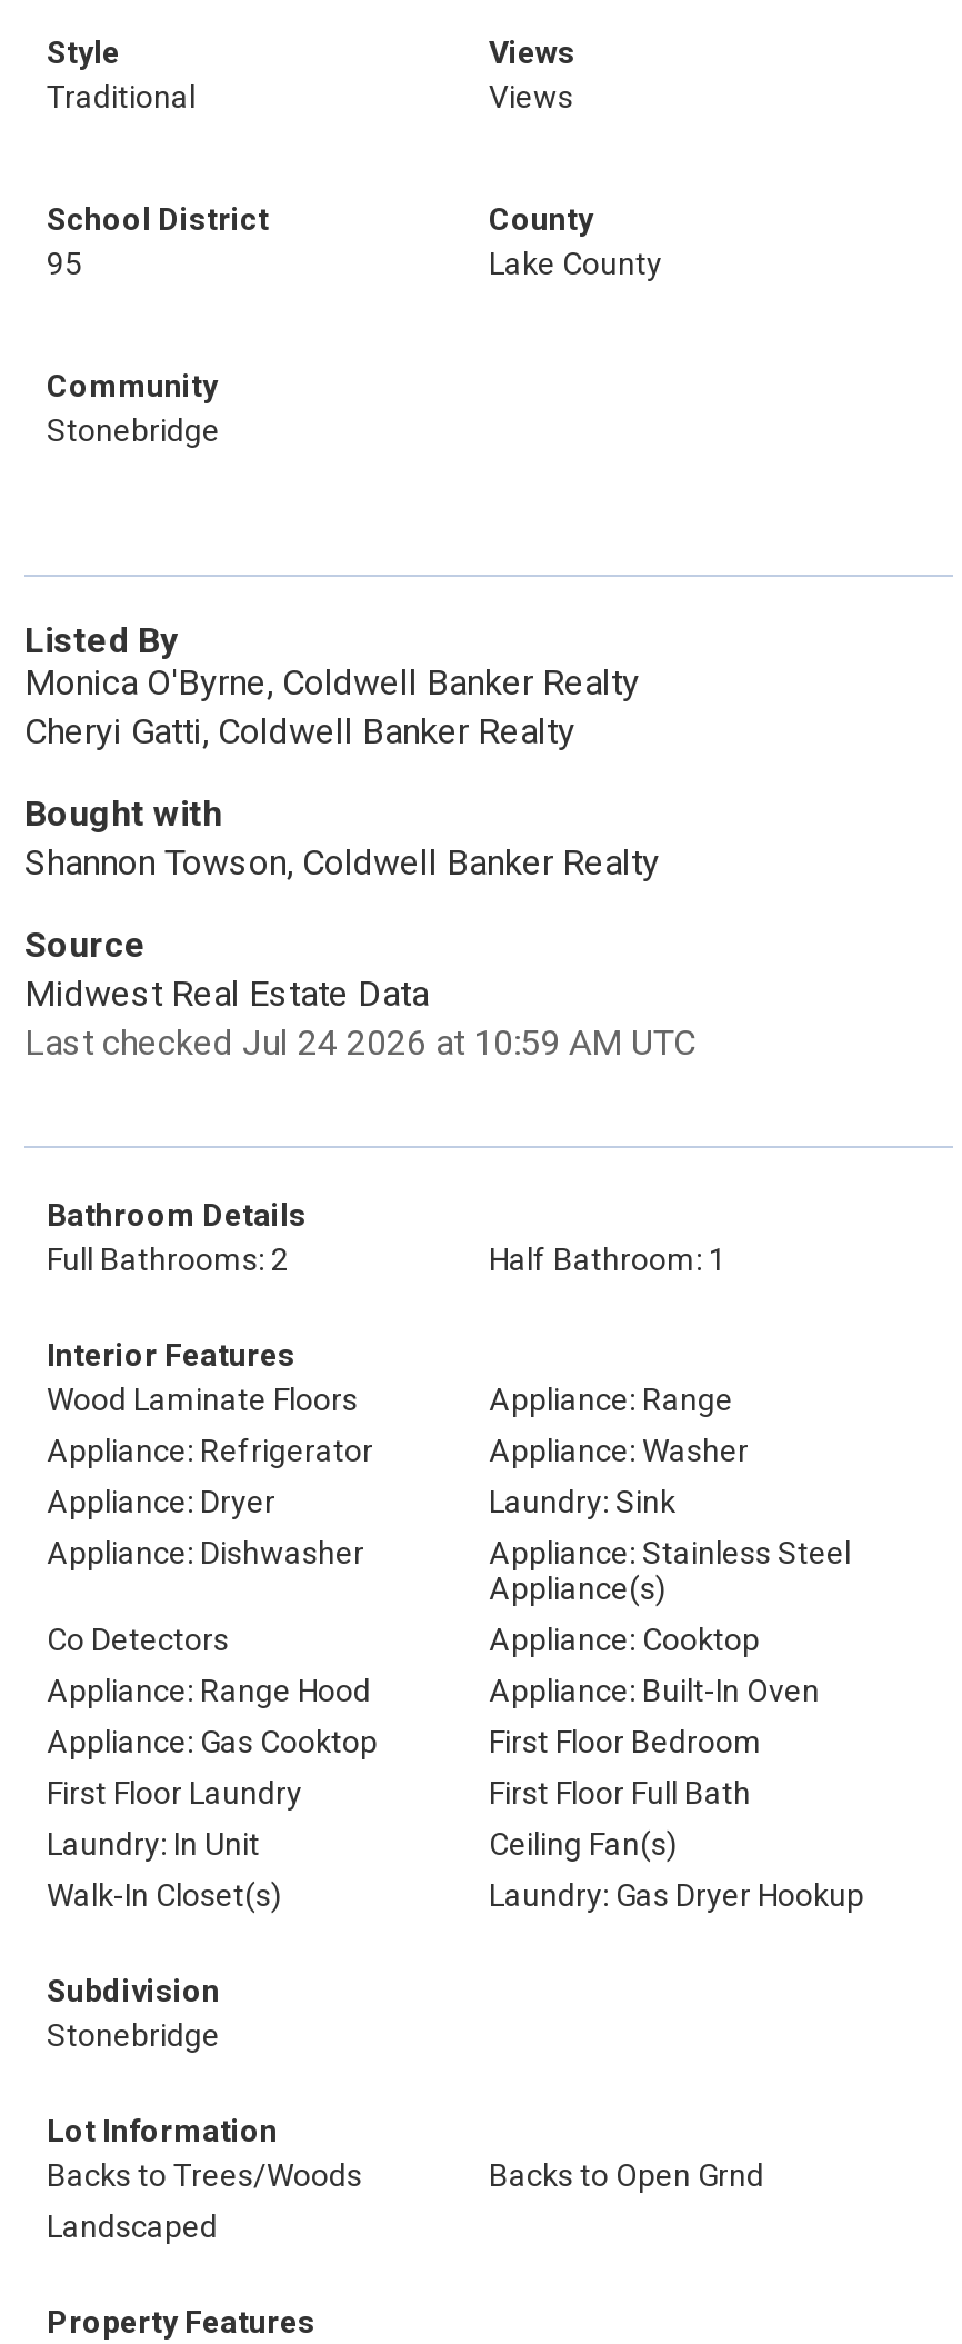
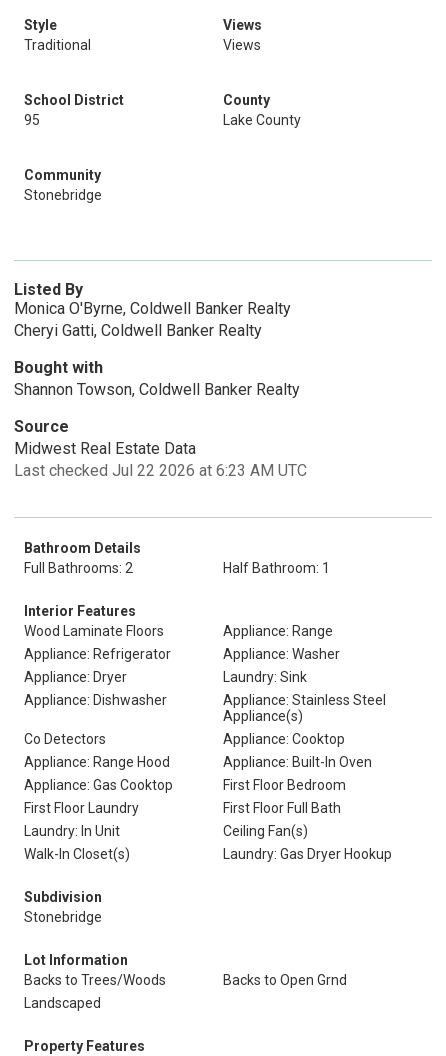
[24,1021,695,1064] Last checked Jul 24 2026 at 10:59 AM UTC -> [14,461,307,480] Last checked Jul 22 2026 at 6:23 AM UTC

